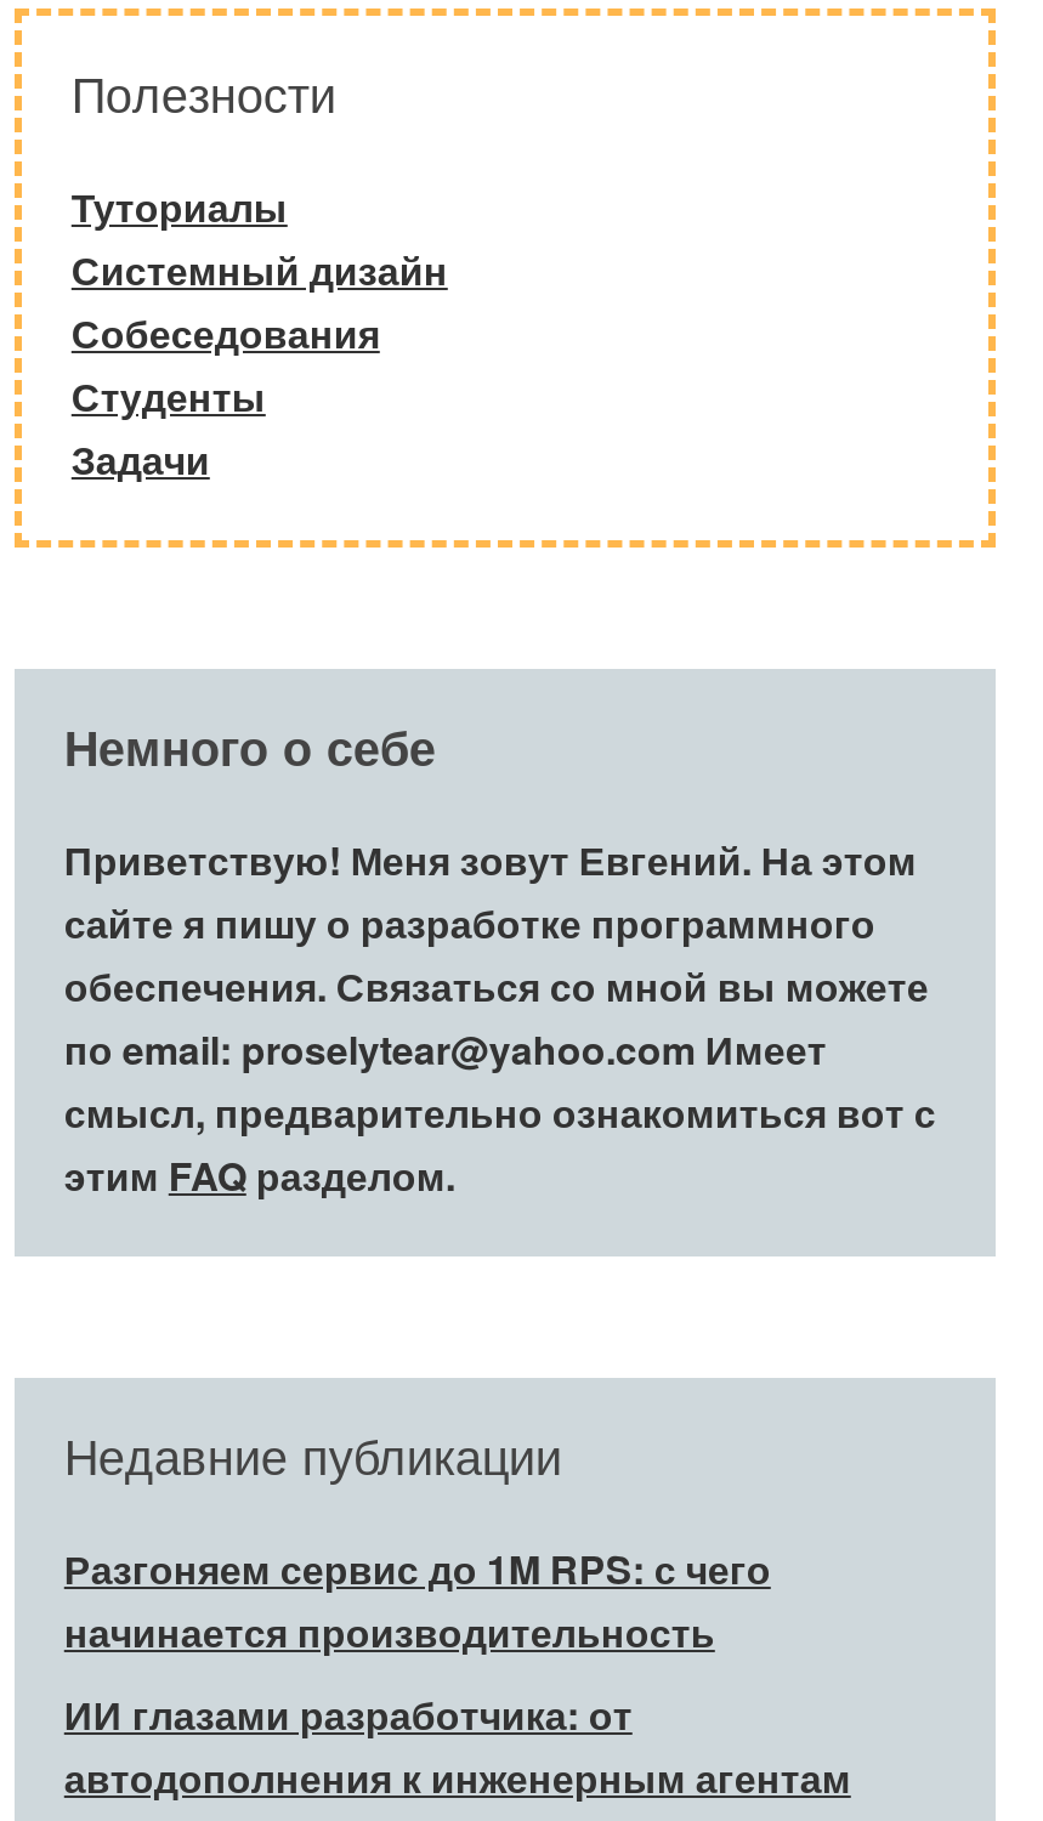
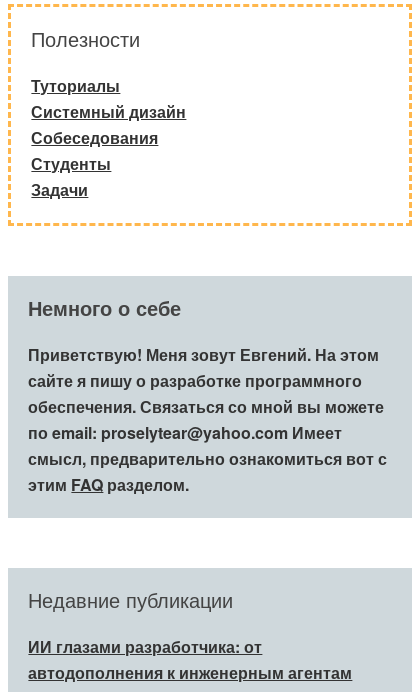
[64,1541,771,1660] Разгоняем сервис до 1M RPS: с чего | начинается производительность -> none

